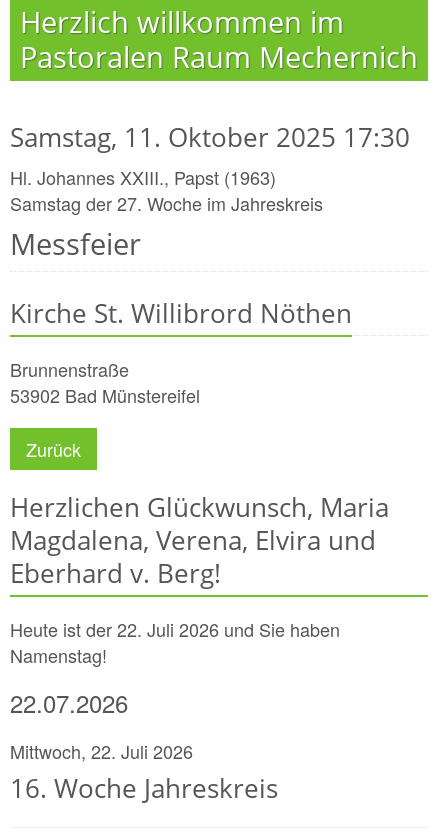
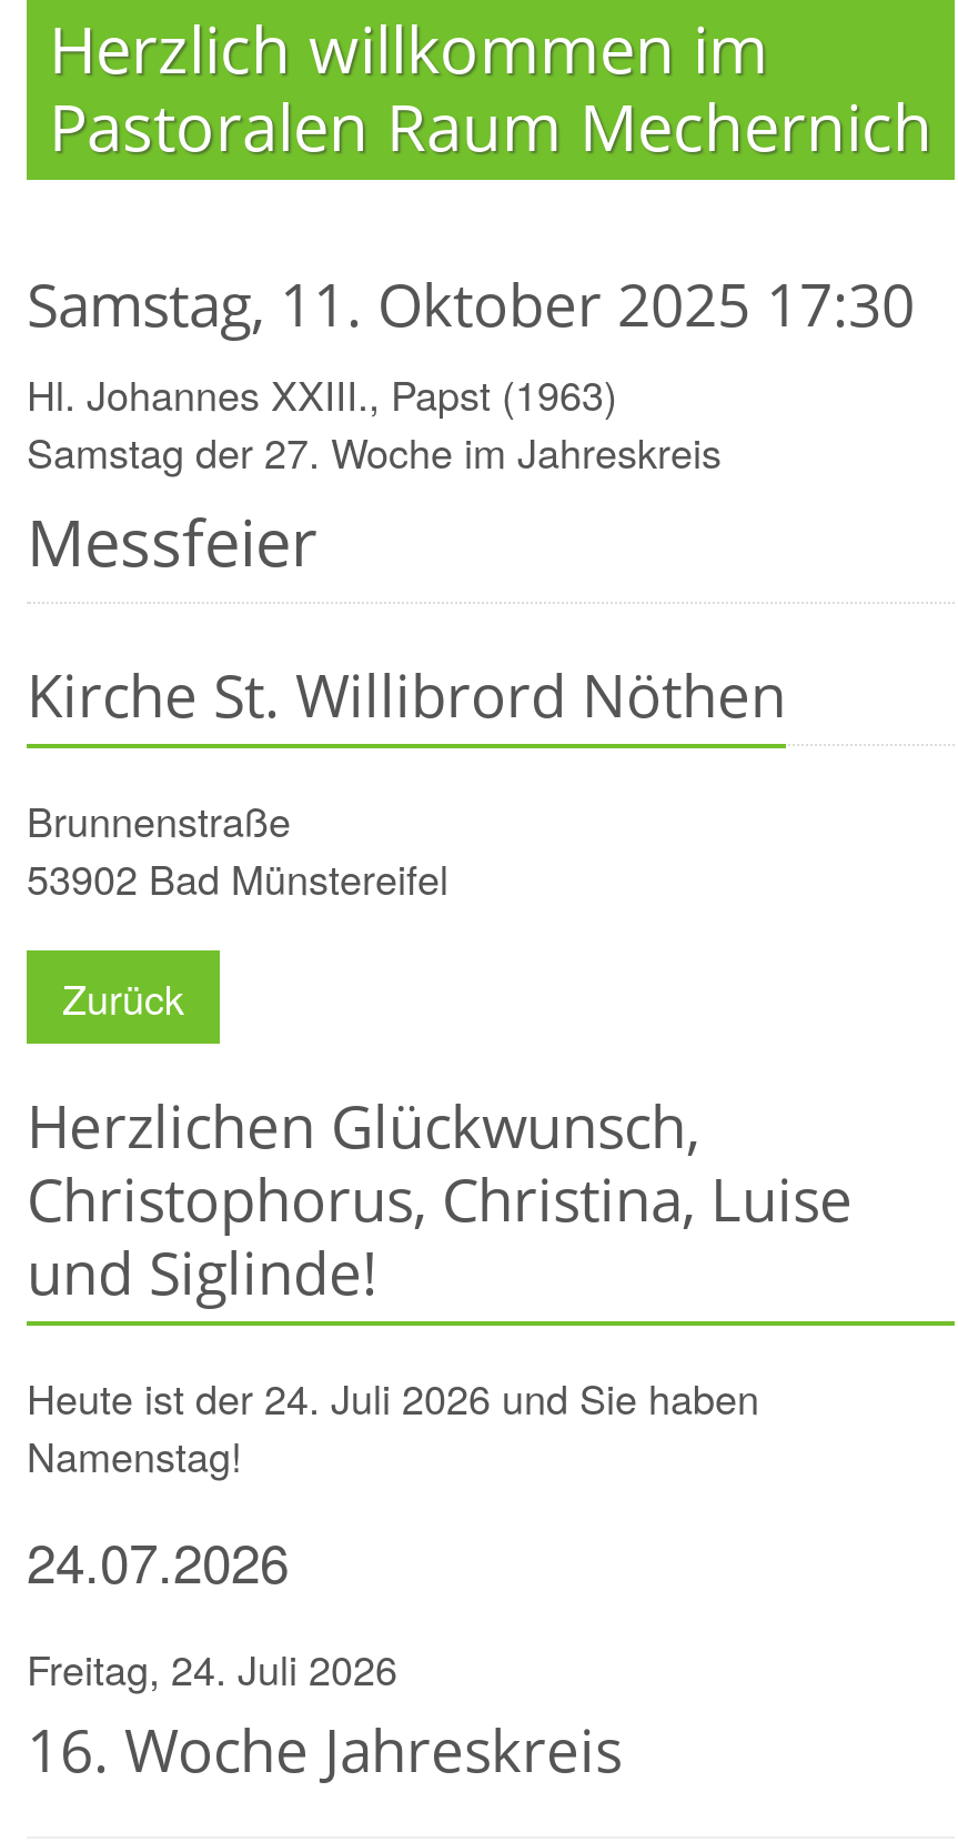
[10,489,389,591] Herzlichen Glückwunsch, Maria | Magdalena, Verena, Elvira und | Eberhard v. Berg! -> [27,1087,853,1313] Herzlichen Glückwunsch, | Christophorus, Christina, Luise | und Siglinde!
[10,616,340,642] Heute ist der 22. Juli 2026 und Sie haben -> [27,1369,759,1427] Heute ist der 24. Juli 2026 und Sie haben
[10,685,128,720] 22.07.2026 -> [27,1522,289,1600] 24.07.2026
[10,738,193,764] Mittwoch, 22. Juli 2026 -> [27,1640,397,1698] Freitag, 24. Juli 2026

